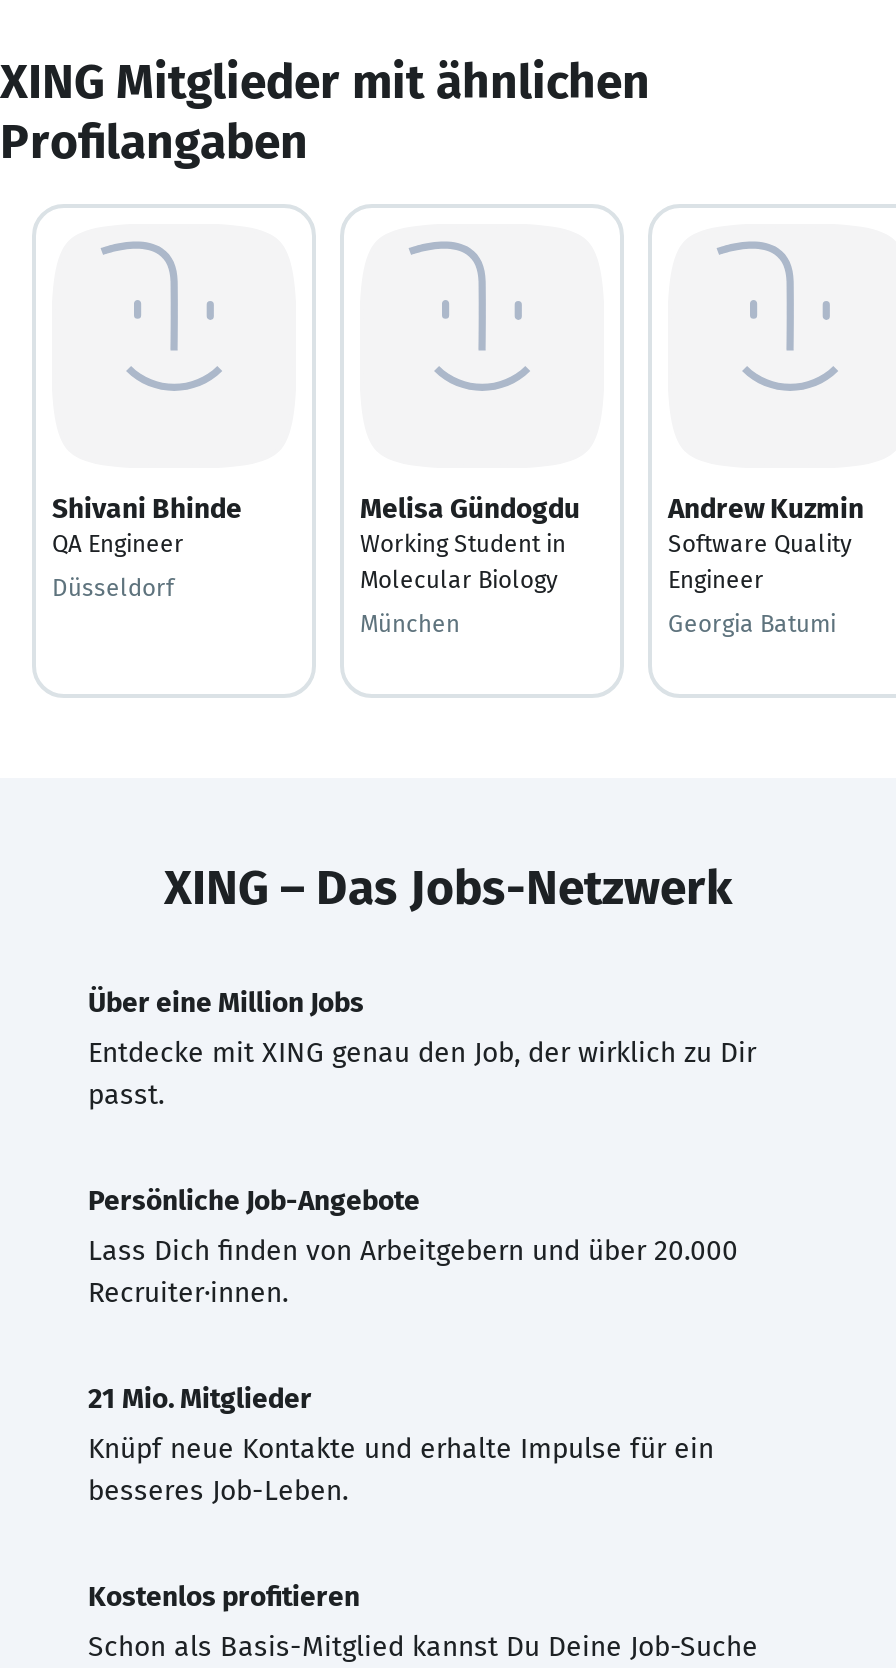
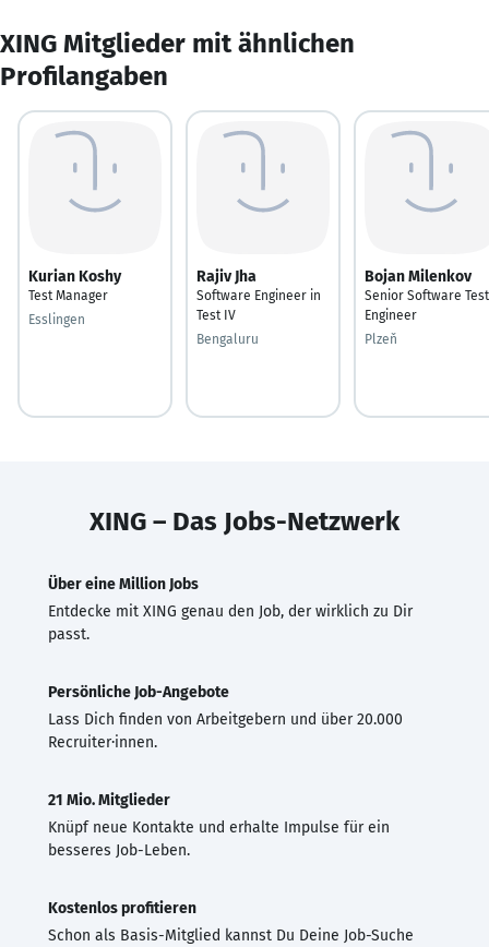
[52,491,242,557] Shivani Bhinde | QA Engineer -> [28,267,121,303] Kurian Koshy | Test Manager
[360,491,580,593] Melisa Gündogdu | Working Student in | Molecular Biology -> [196,267,321,322] Rajiv Jha | Software Engineer in | Test IV
[668,491,864,557] Andrew Kuzmin | Software Quality -> [365,267,489,303] Bojan Milenkov | Senior Software Test
[52,573,174,601] Düsseldorf -> [28,311,85,327] Esslingen
[360,609,460,637] München -> [196,331,259,346] Bengaluru
[668,609,836,637] Georgia Batumi -> [365,331,397,346] Plzeň

